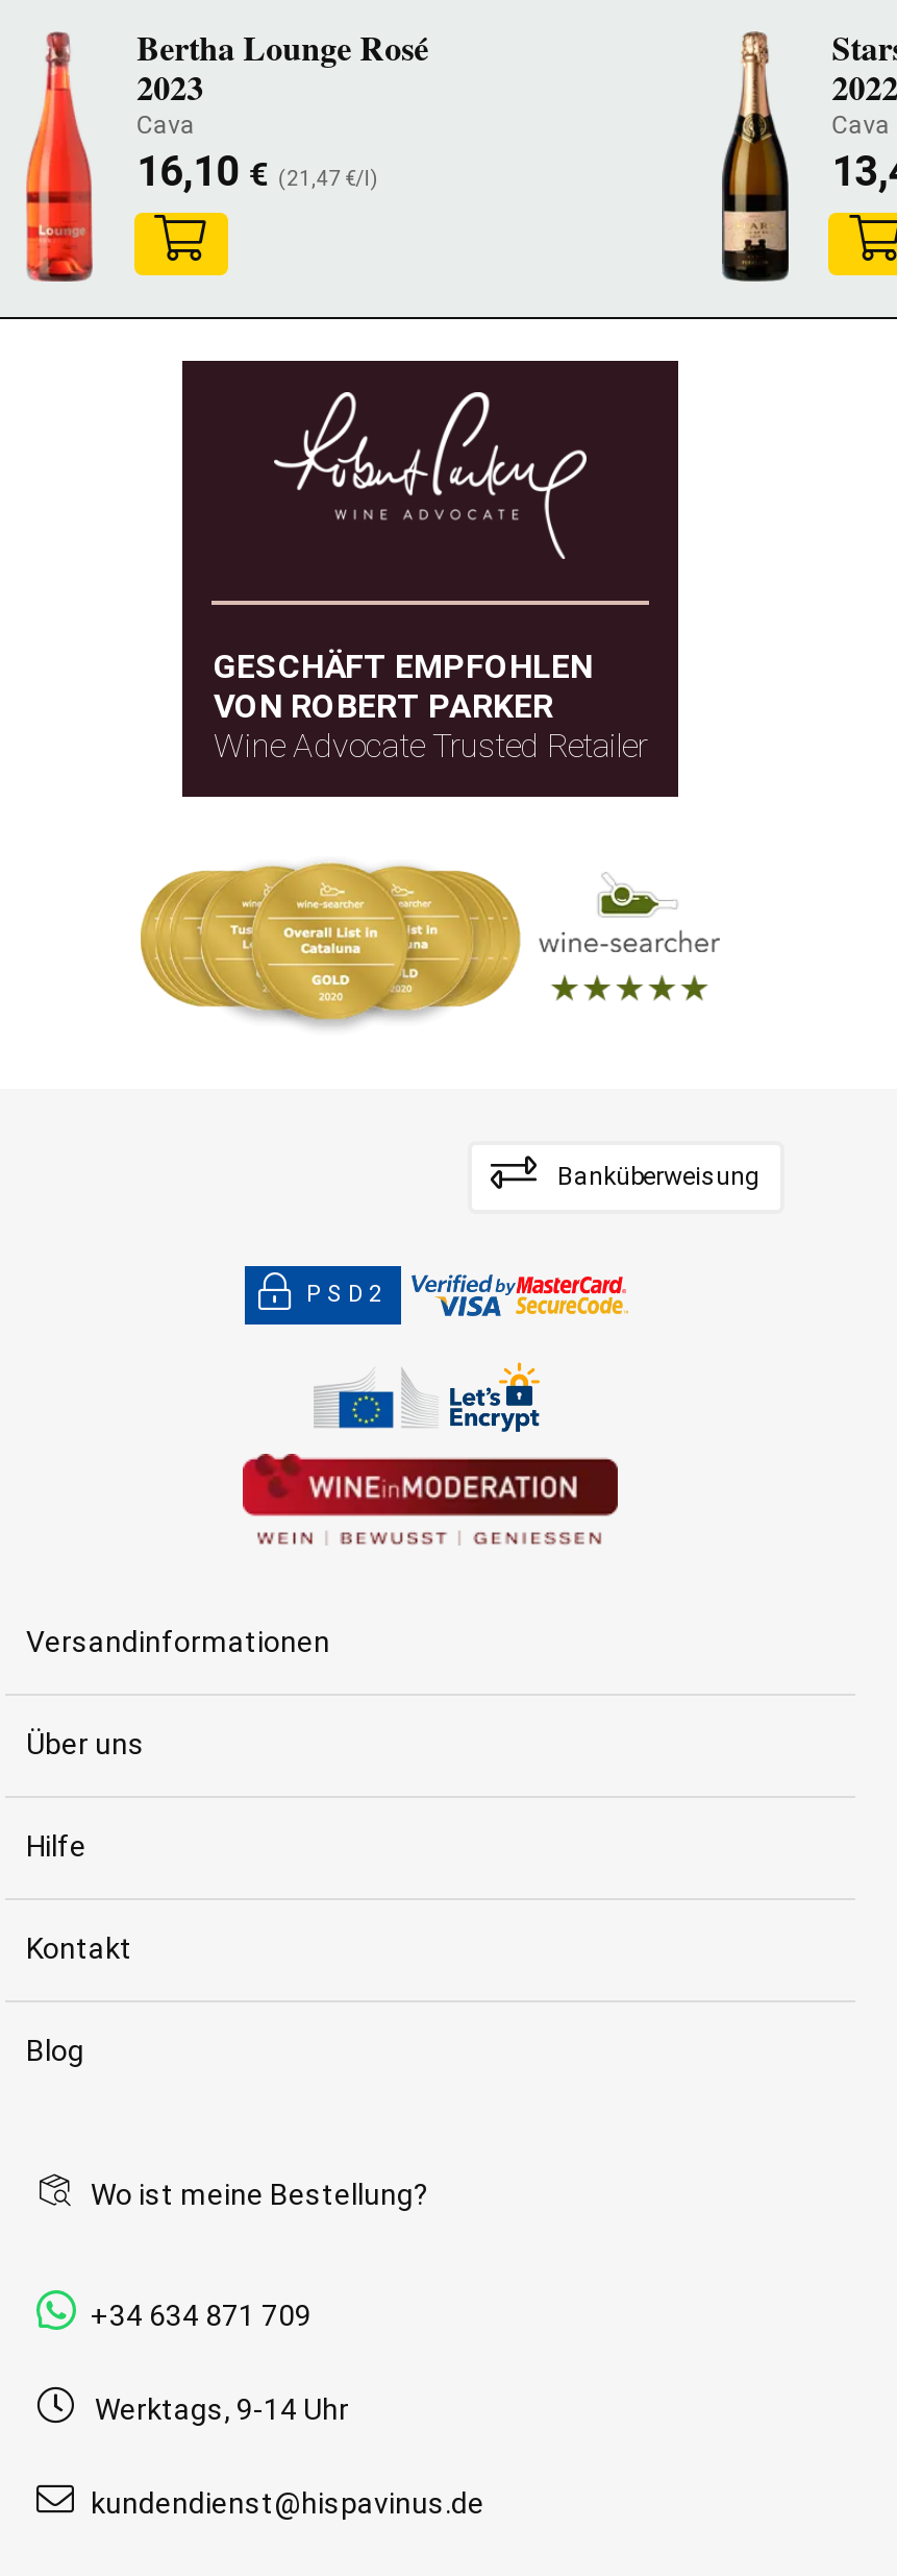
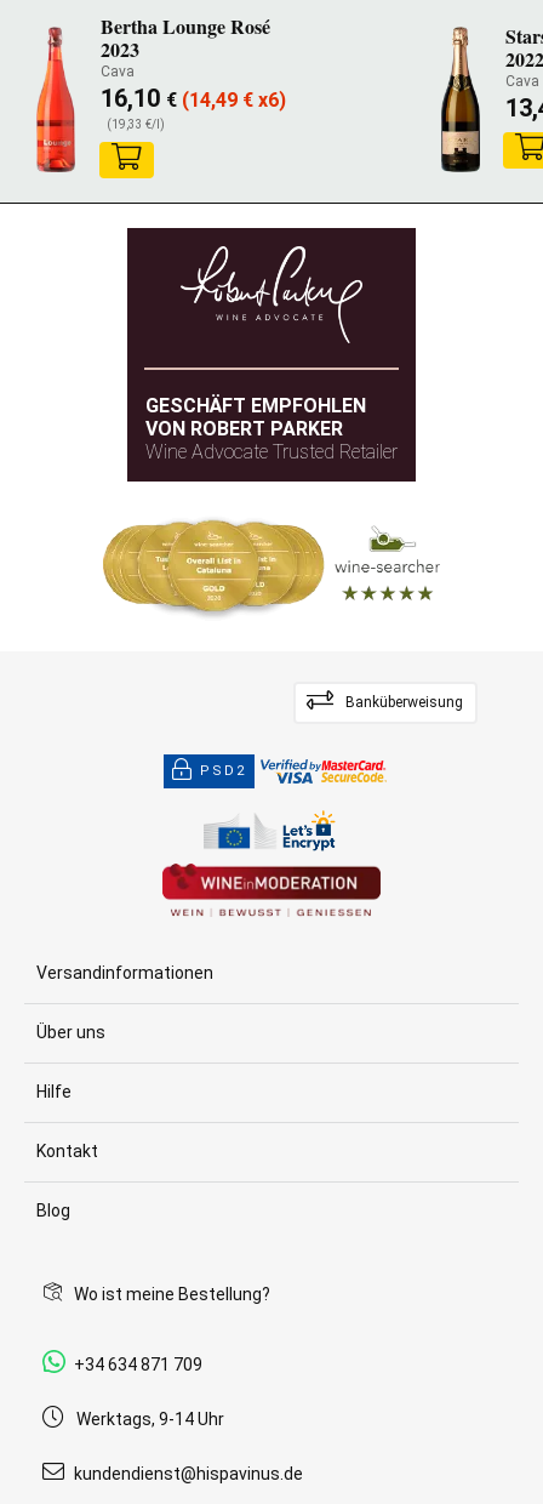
[137,145,379,195] 16,10 € (21,47 €/l) -> [101,83,286,130] 16,10 €(14,49 €x6) | (19,33 €/l)

